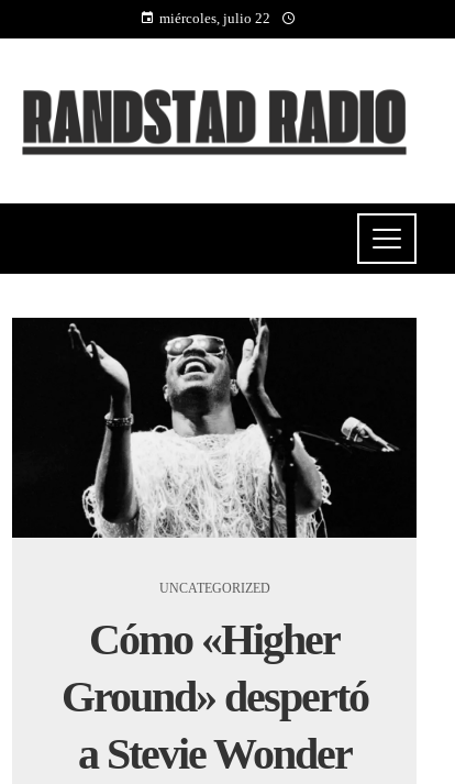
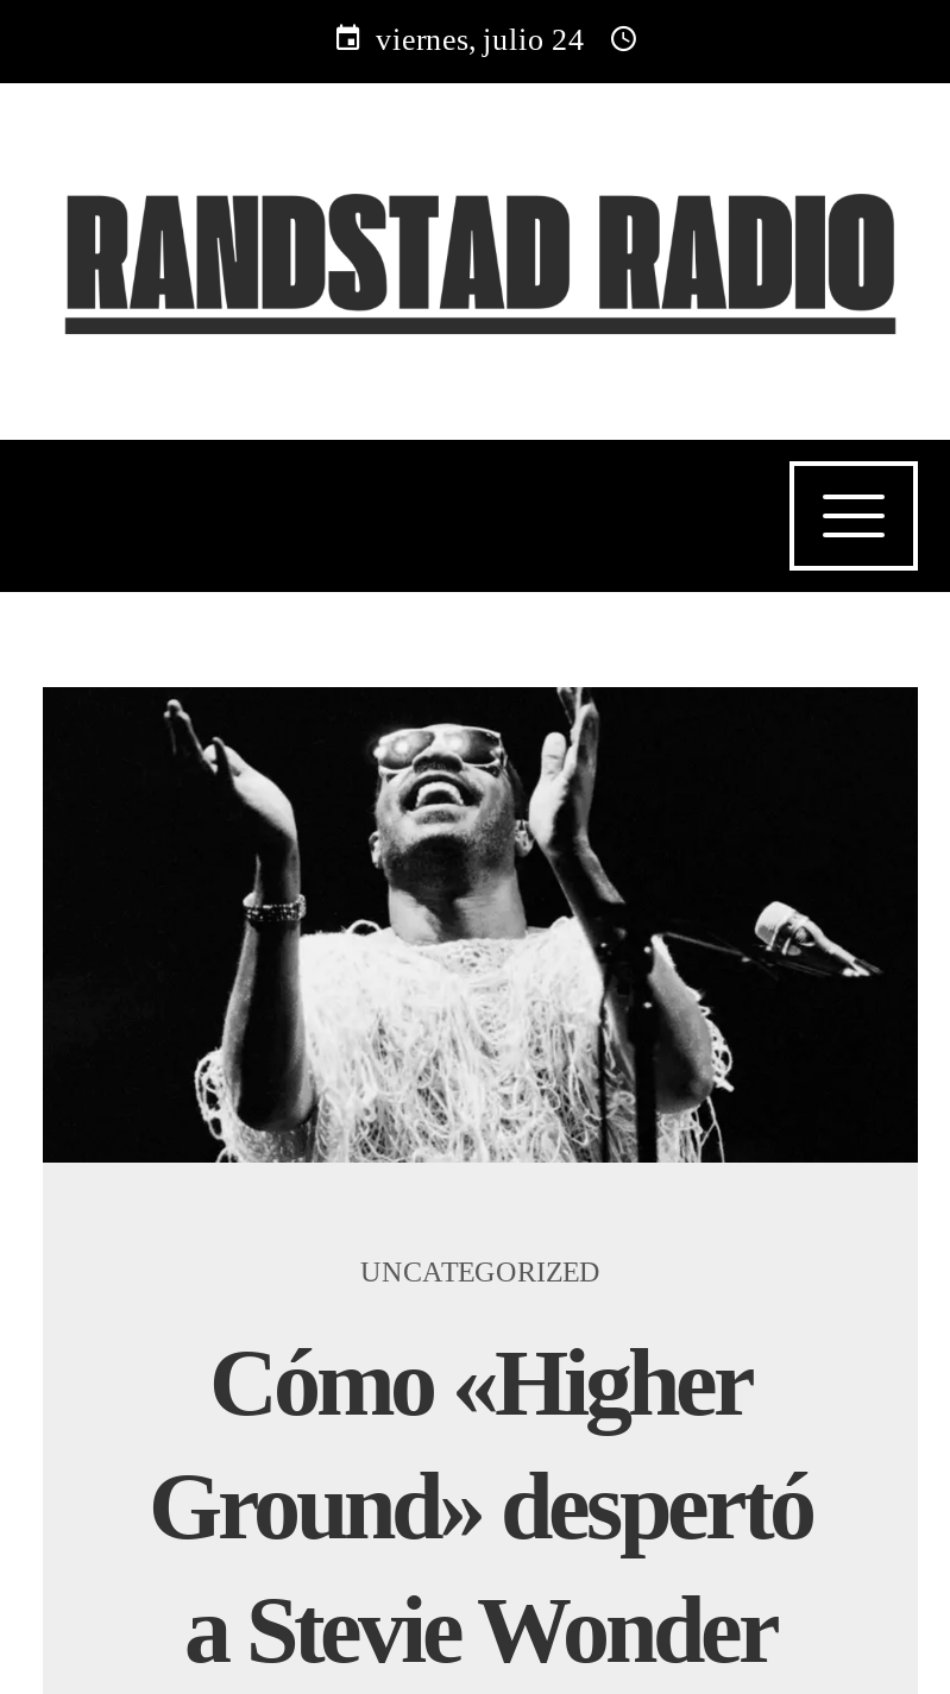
[159,11,270,26] miércoles, julio 22 -> [376,24,585,57] viernes, julio 24

